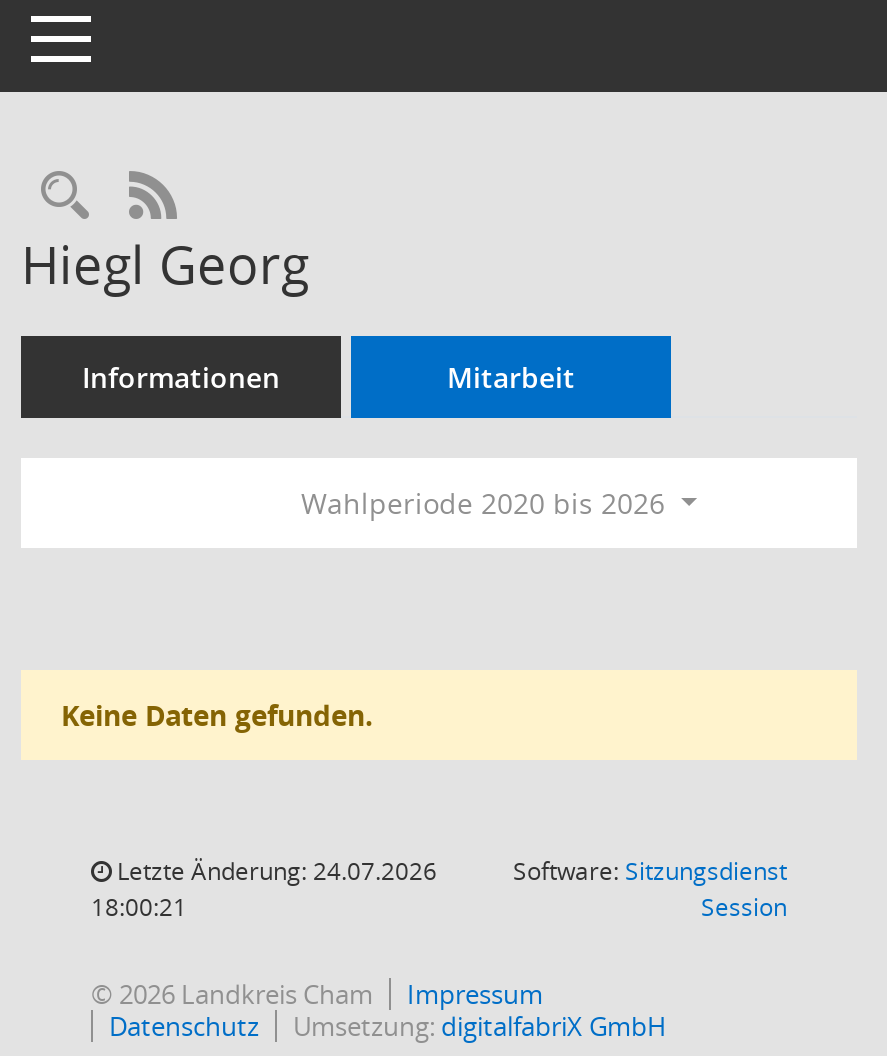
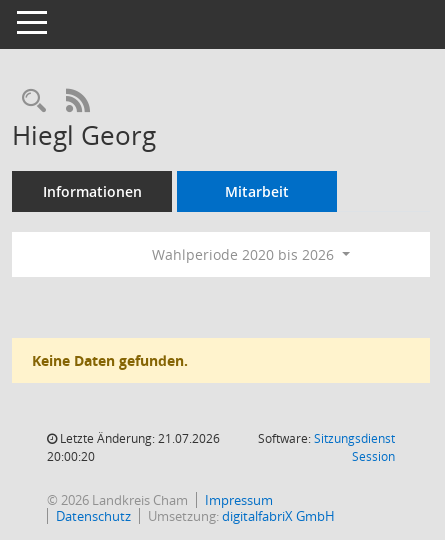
[111,854,437,888] Letzte Änderung: 24.07.2026 -> [57,430,220,447] Letzte Änderung: 21.07.2026
[91,890,187,924] 18:00:21 -> [47,448,95,465] 20:00:20

